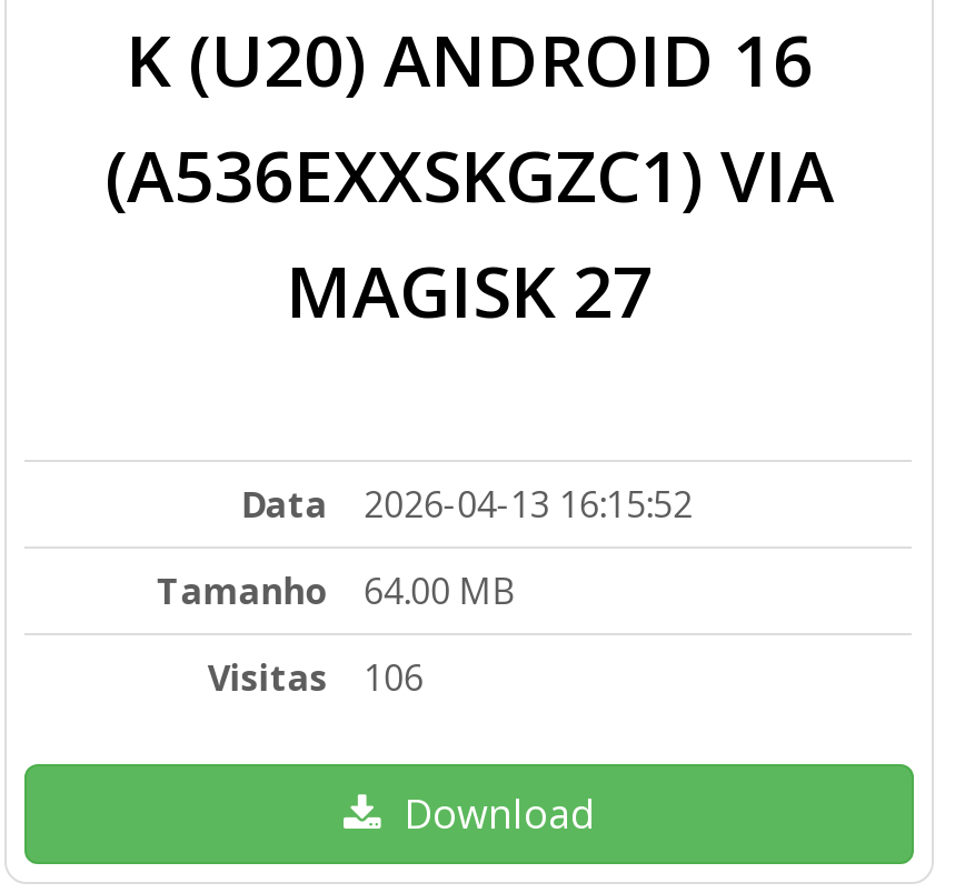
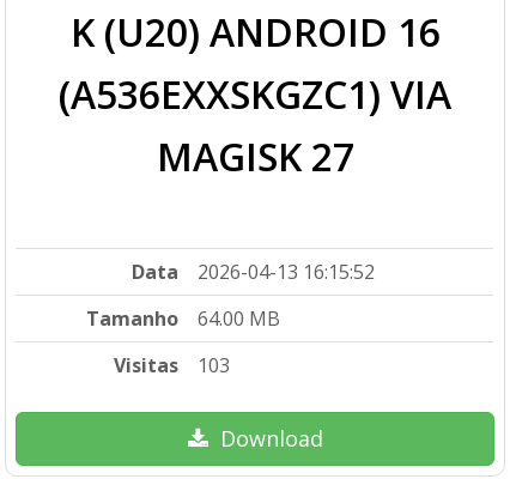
[208,653,423,702] Visitas 106 -> [114,352,230,379] Visitas 103

